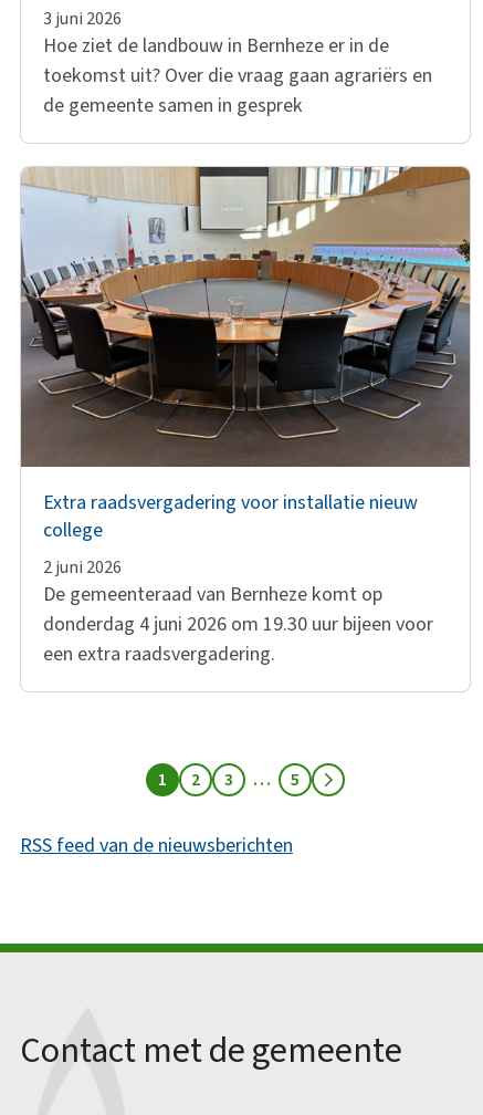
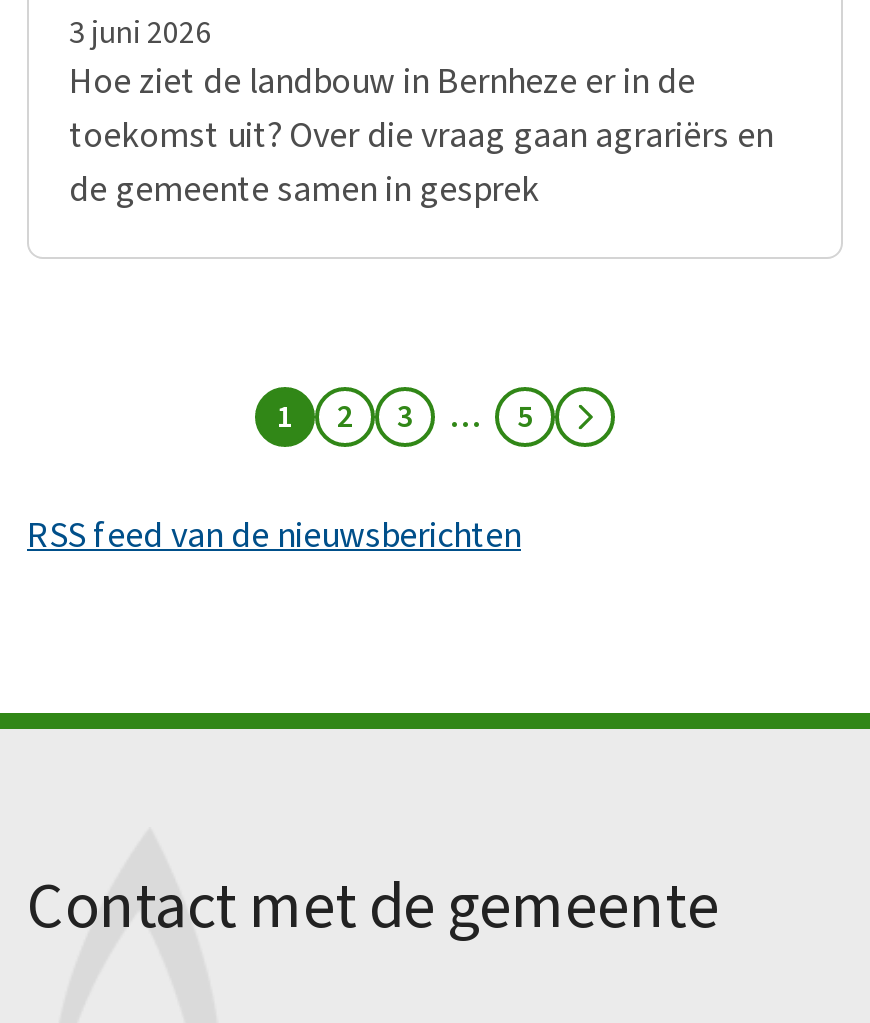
[20,166,471,668] [image] | Extra raadsvergadering voor installatie nieuw | college | 2 juni 2026 | De gemeenteraad van Bernheze komt op | donderdag 4 juni 2026 om 19.30 uur bijeen voor | een extra raadsvergadering. -> none

